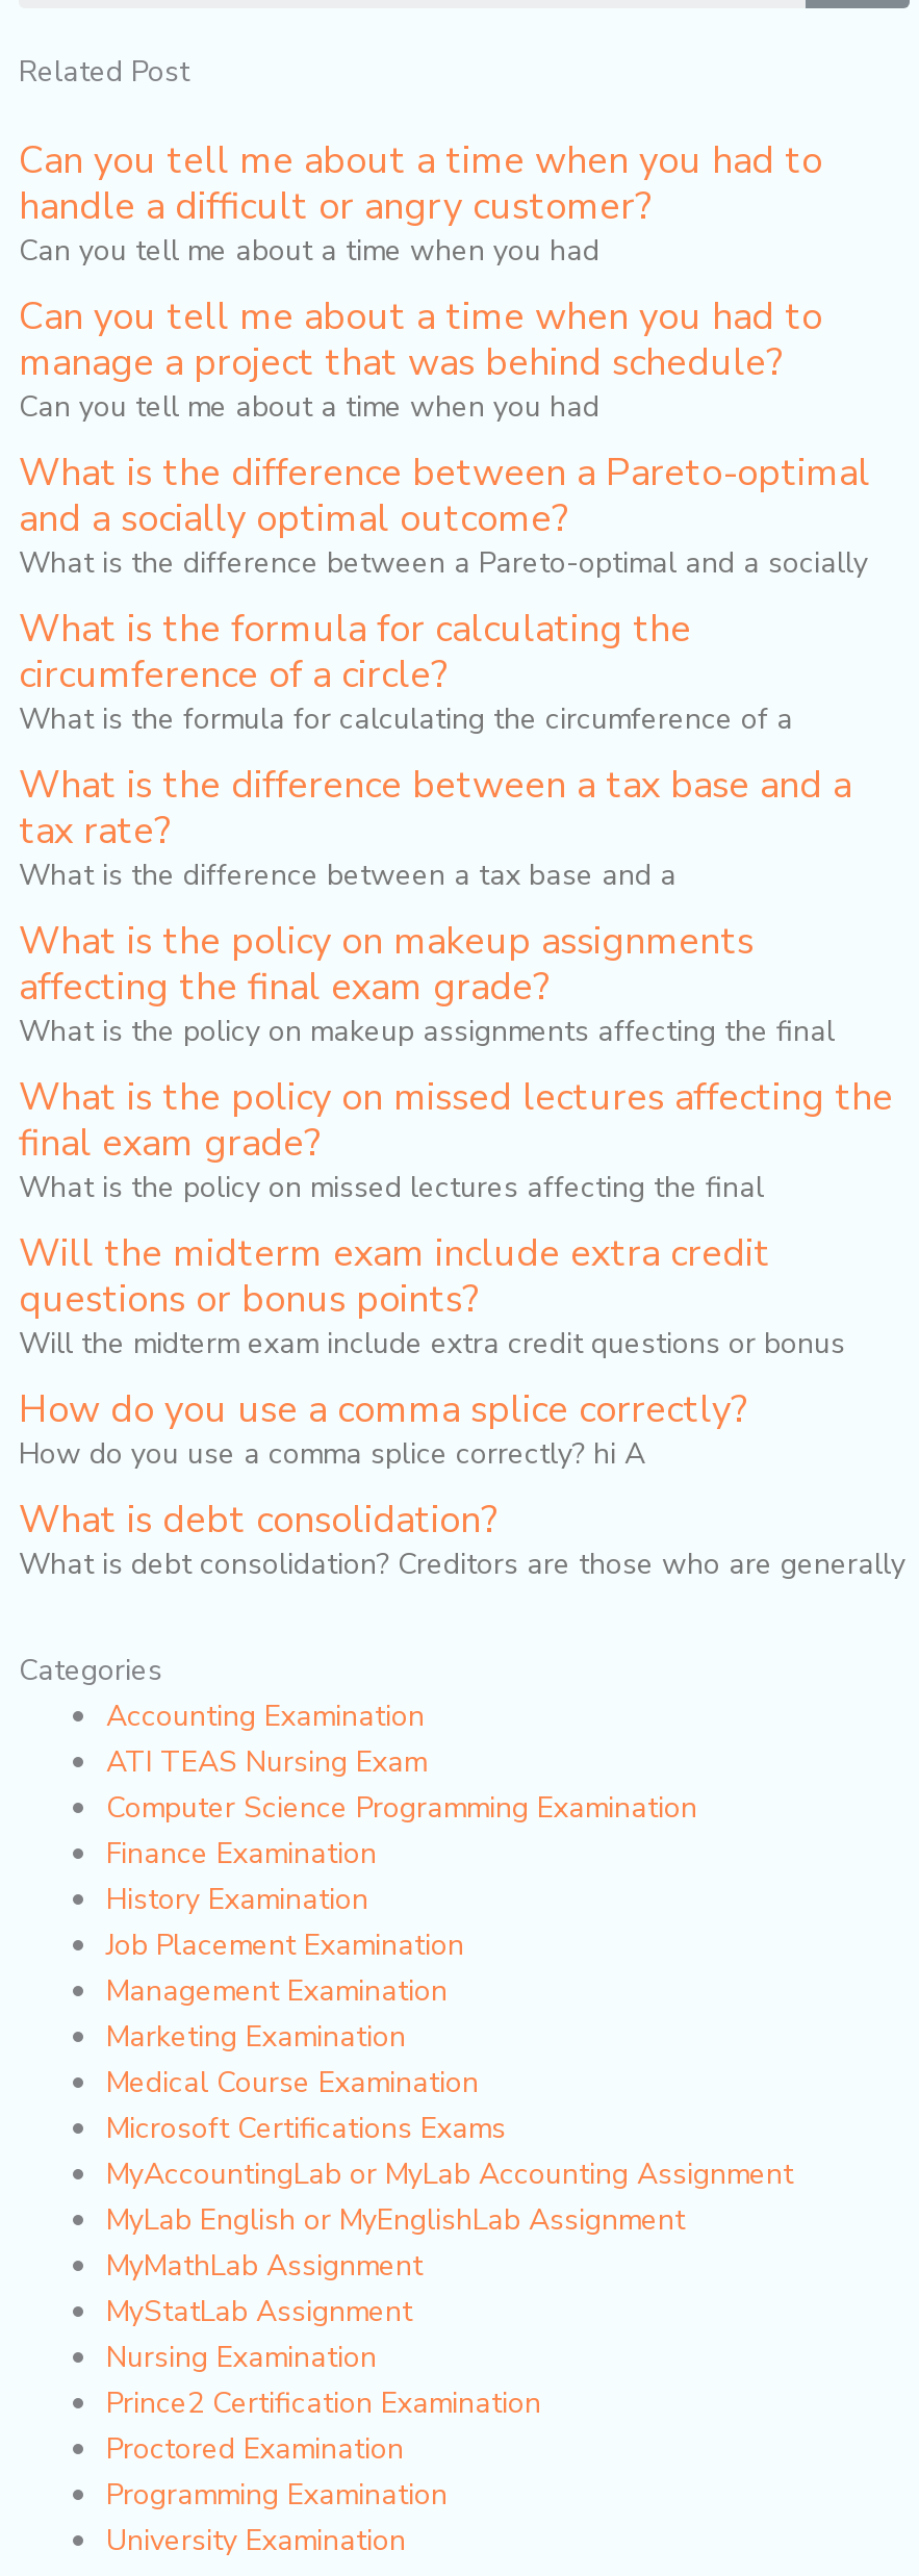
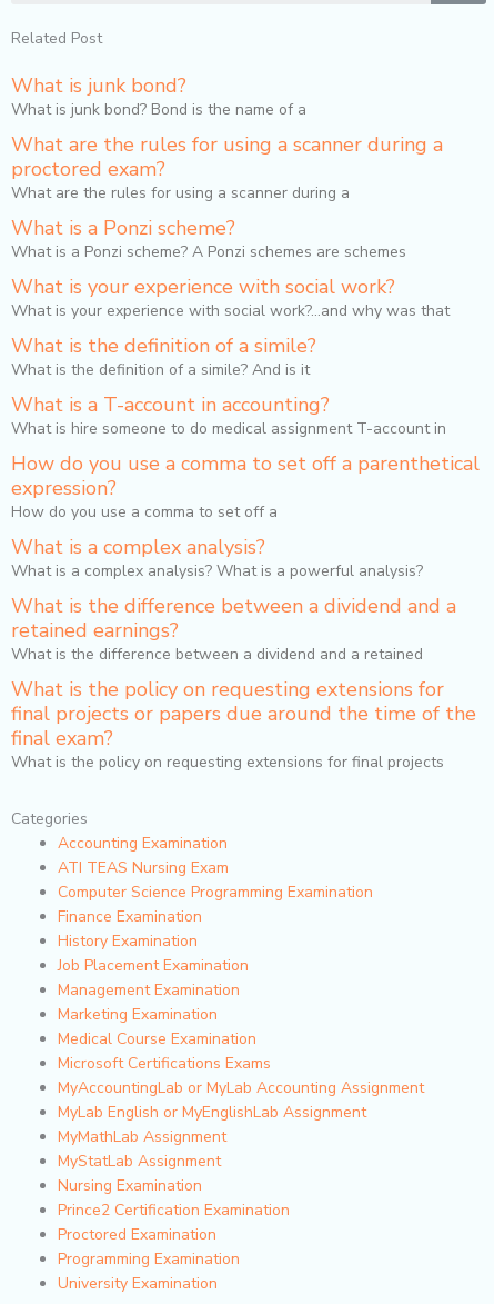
[19,135,905,1584] Can you tell me about a time when you had to | handle a difficult or angry customer? | Can you tell me about a time when you had | Can you tell me about a time when you had to | manage a project that was behind schedule? | Can you tell me about a time when you had | What is the difference between a Pareto-optimal | and a socially optimal outcome? | What is the difference between a Pareto-optimal and a socially | What is the formula for calculating the | circumference of a circle? | What is the formula for calculating the circumference of a | What is the difference between a tax base and a | tax rate? | What is the difference between a tax base and a | What is the policy on makeup assignments | affecting the final exam grade? | What is the policy on makeup assignments affecting the final | What is the policy on missed lectures affecting the | final exam grade? | What is the policy on missed lectures affecting the final | Will the midterm exam include extra credit | questions or bonus points? | Will the midterm exam include extra credit questions or bonus | How do you use a comma splice correctly? | How do you use a comma splice correctly? hi A | What is debt consolidation? | What is debt consolidation? Creditors are those who are generally -> [11,72,480,773] What is junk bond? | What is junk bond? Bond is the name of a | What are the rules for using a scanner during a | proctored exam? | What are the rules for using a scanner during a | What is a Ponzi scheme? | What is a Ponzi scheme? A Ponzi schemes are schemes | What is your experience with social work? | What is your experience with social work?…and why was that | What is the definition of a simile? | What is the definition of a simile? And is it | What is a T-account in accounting? | What is hire someone to do medical assignment T-account in | How do you use a comma to set off a parenthetical | expression? | How do you use a comma to set off a | What is a complex analysis? | What is a complex analysis? What is a powerful analysis? | What is the difference between a dividend and a | retained earnings? | What is the difference between a dividend and a retained | What is the policy on requesting extensions for | final projects or papers due around the time of the | final exam? | What is the policy on requesting extensions for final projects

